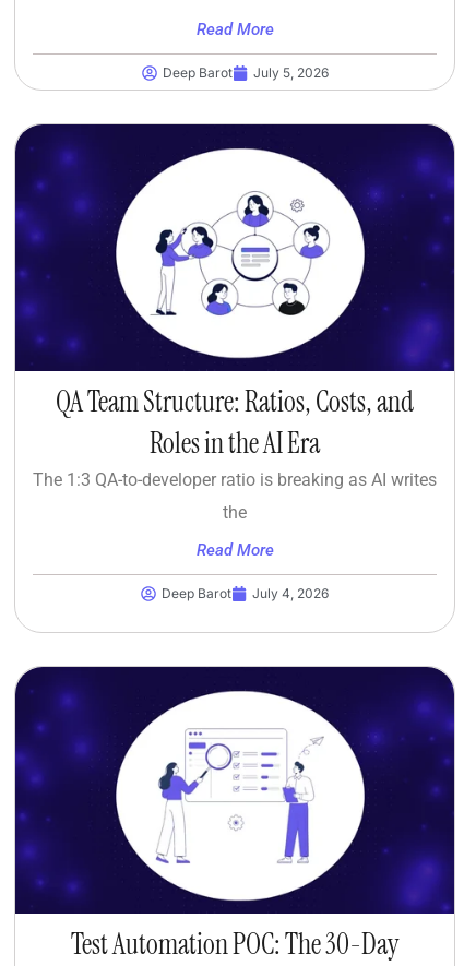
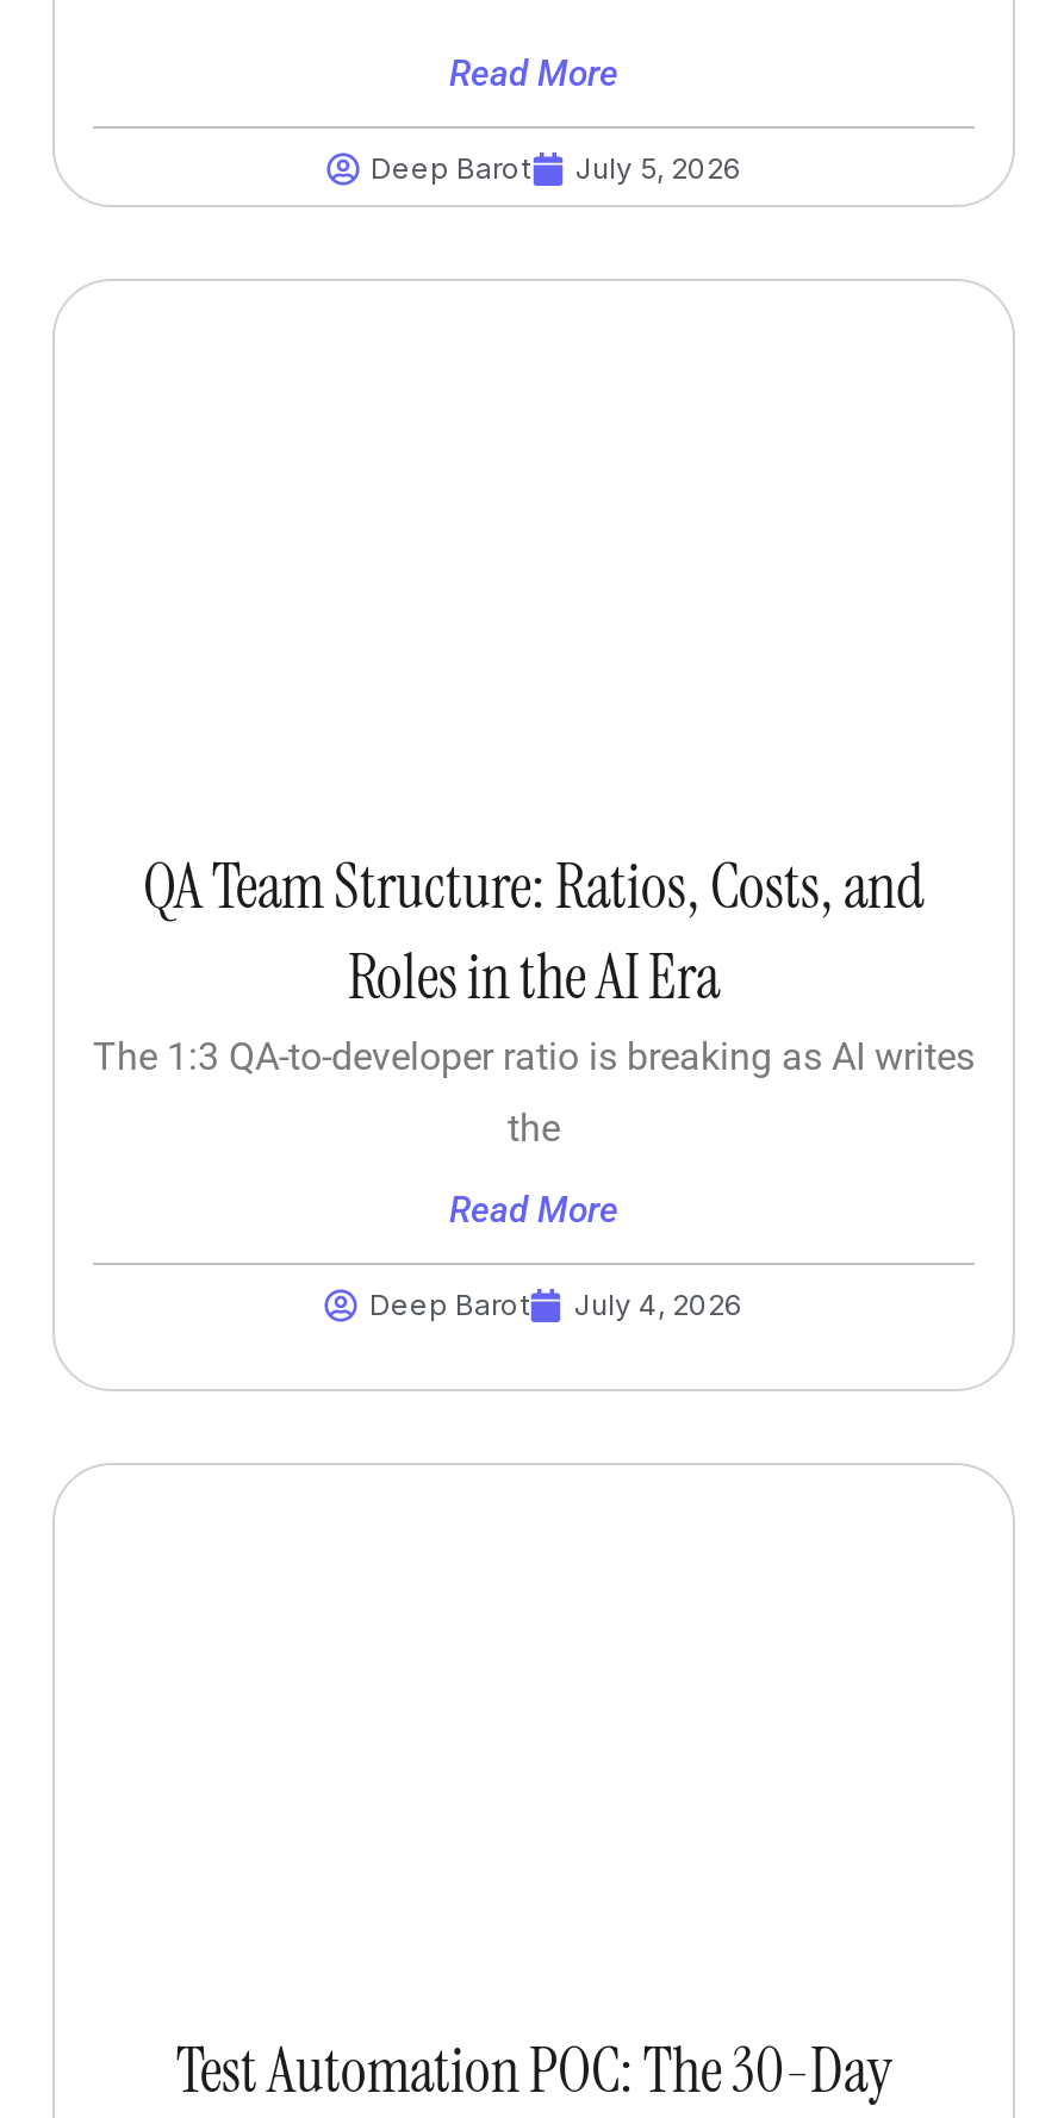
[14,123,455,372] [image] -> none
[14,666,455,915] [image] -> none

